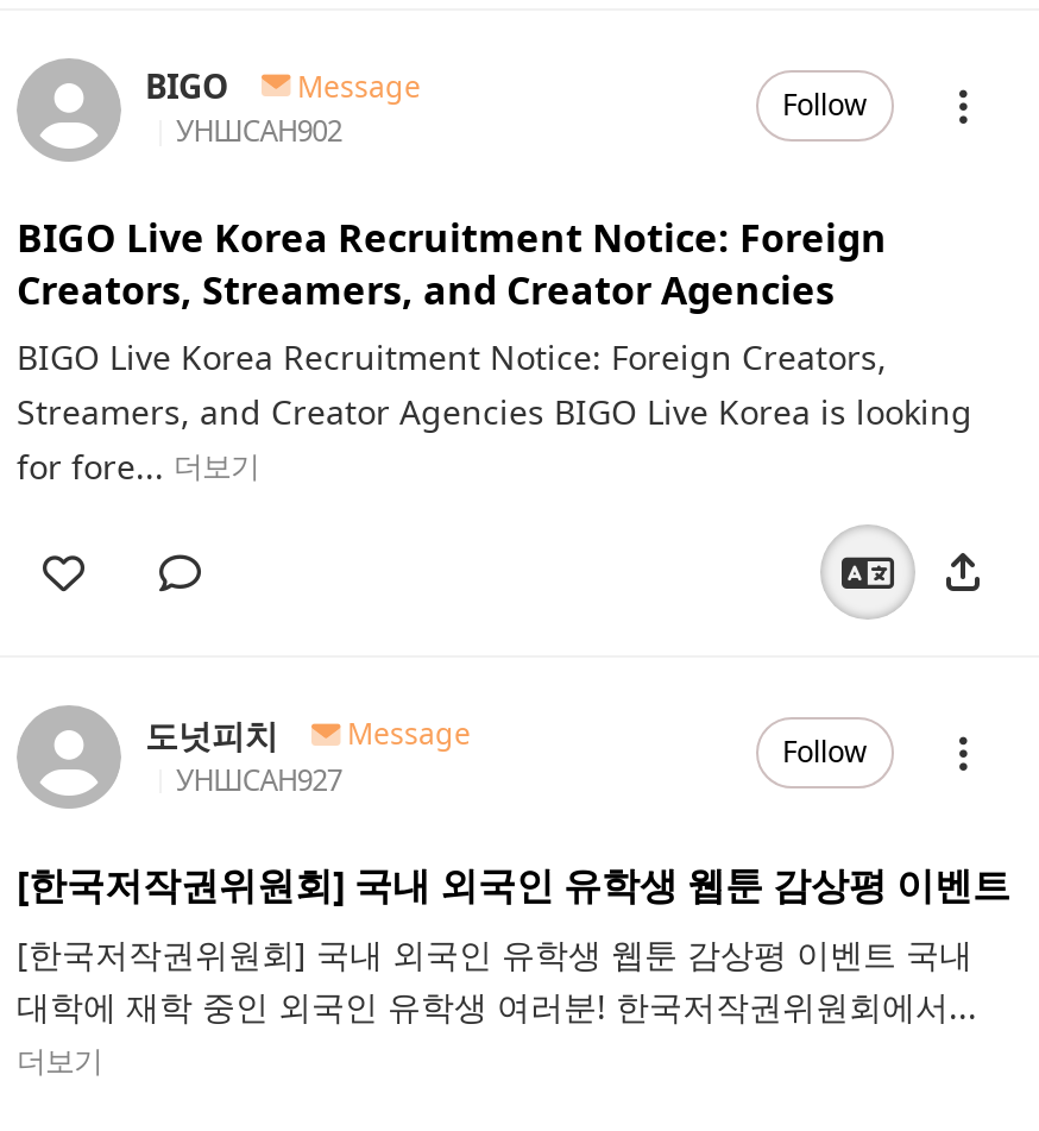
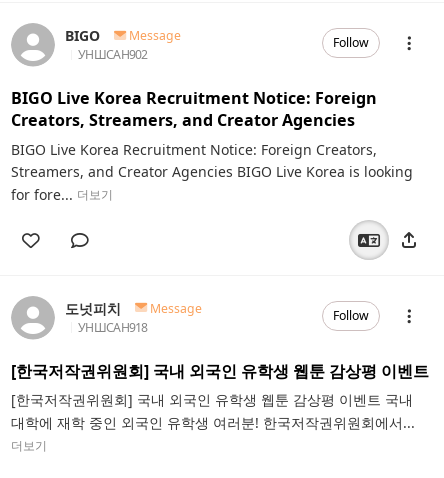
[176,760,342,800] УНШСАН927 -> [78,318,148,335] УНШСАН918

